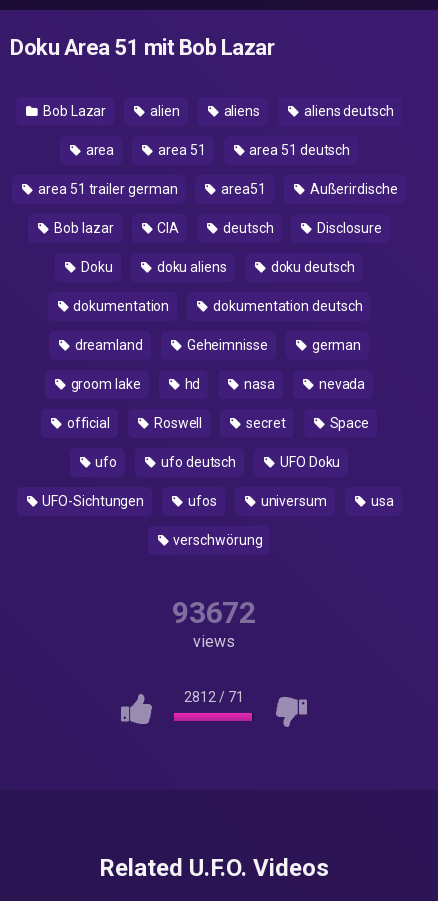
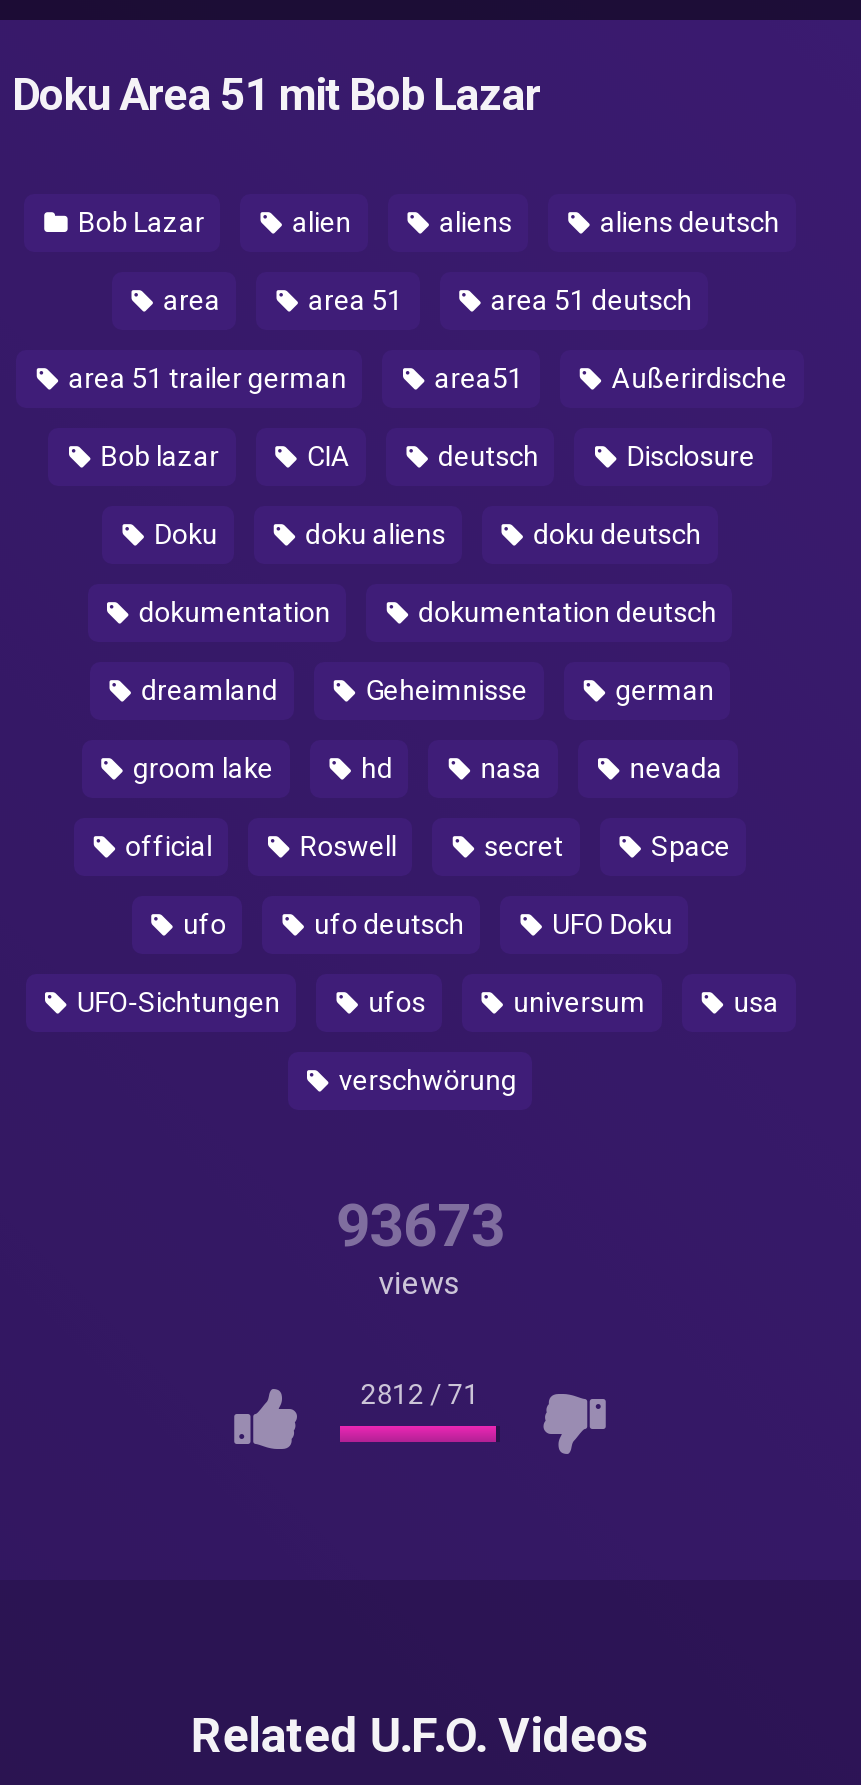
[172,595,256,630] 93672 -> [335,1190,505,1260] 93673

